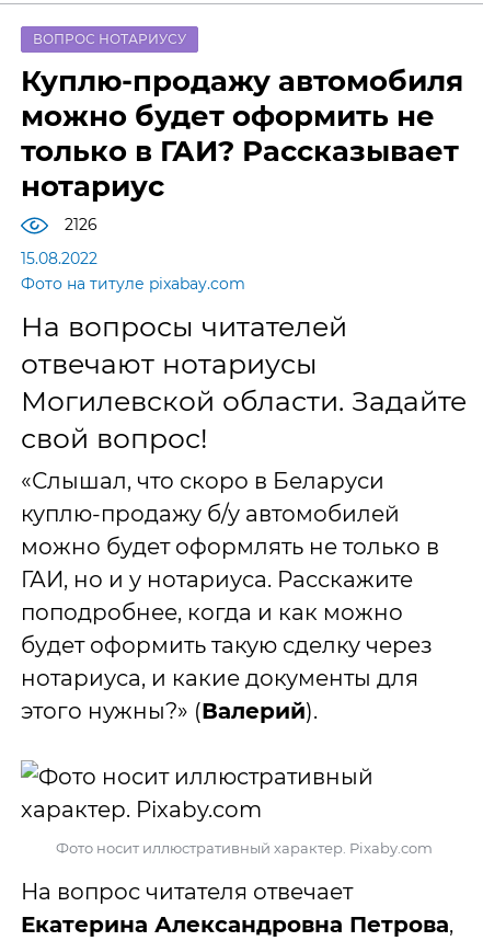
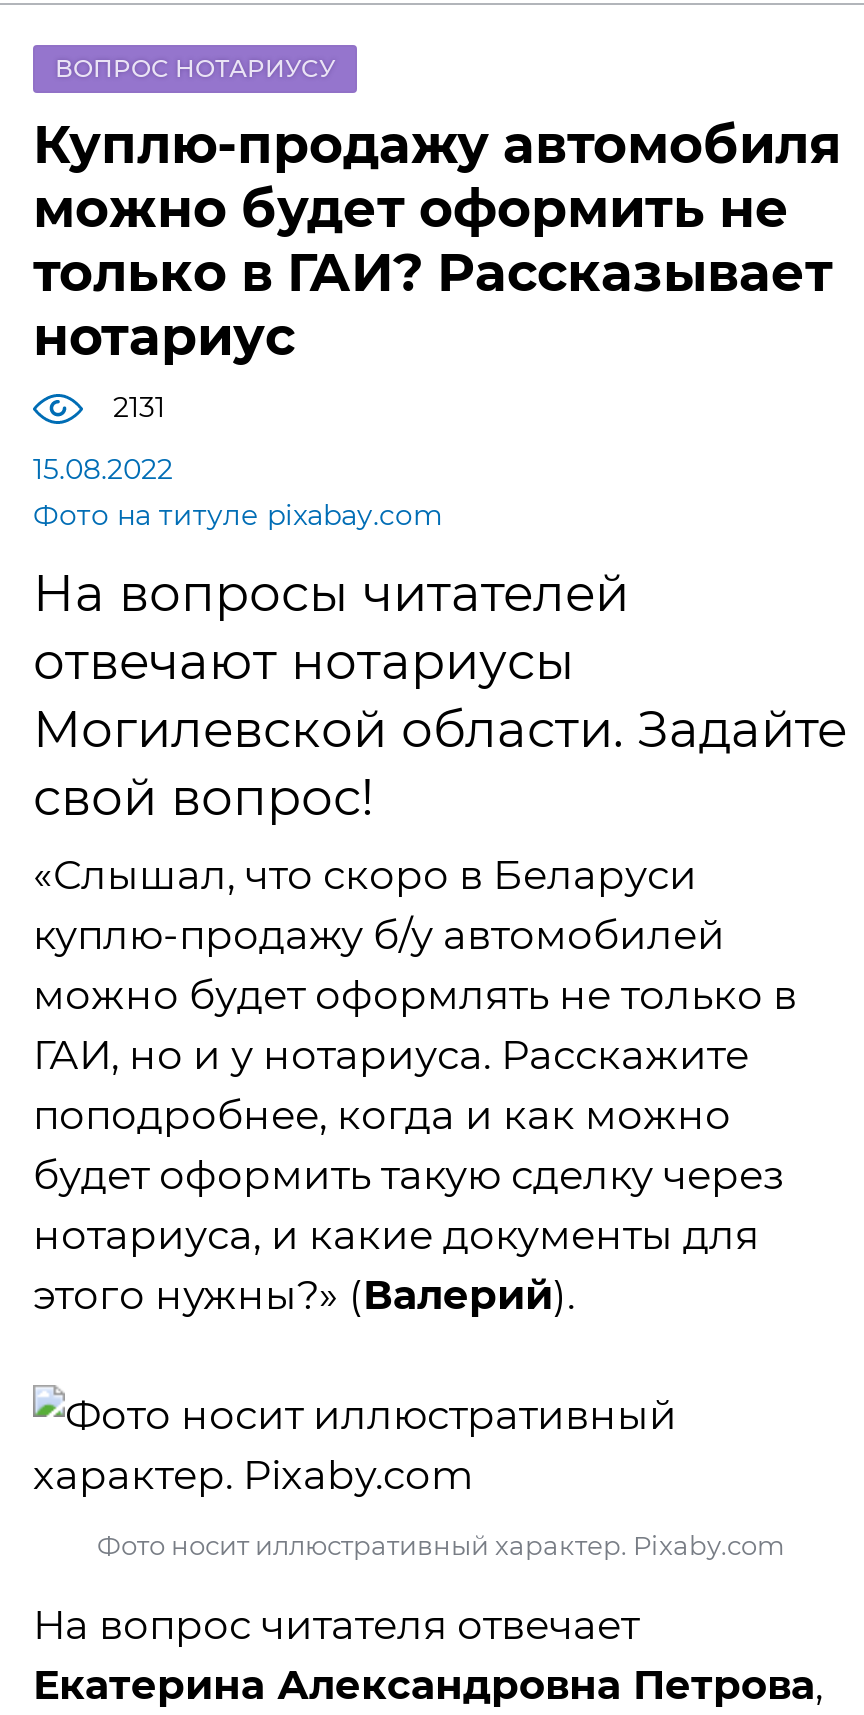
[65,215,97,234] 2126 -> [113,389,165,425] 2131

